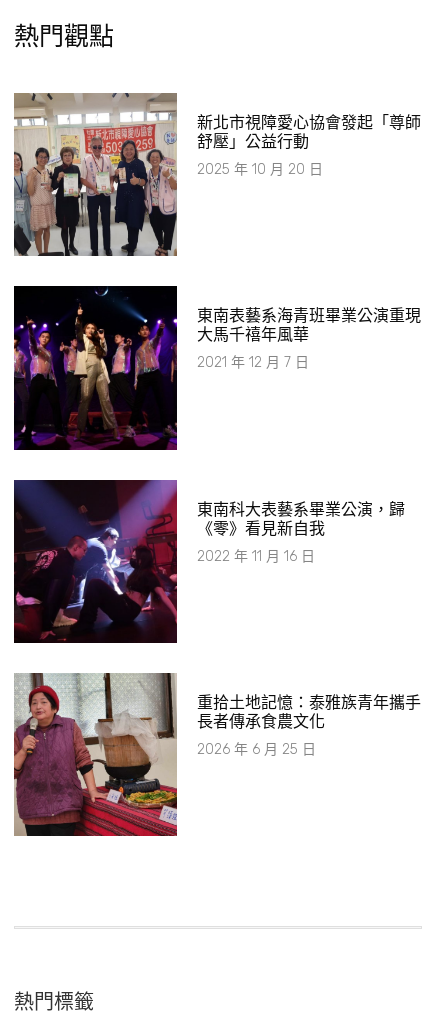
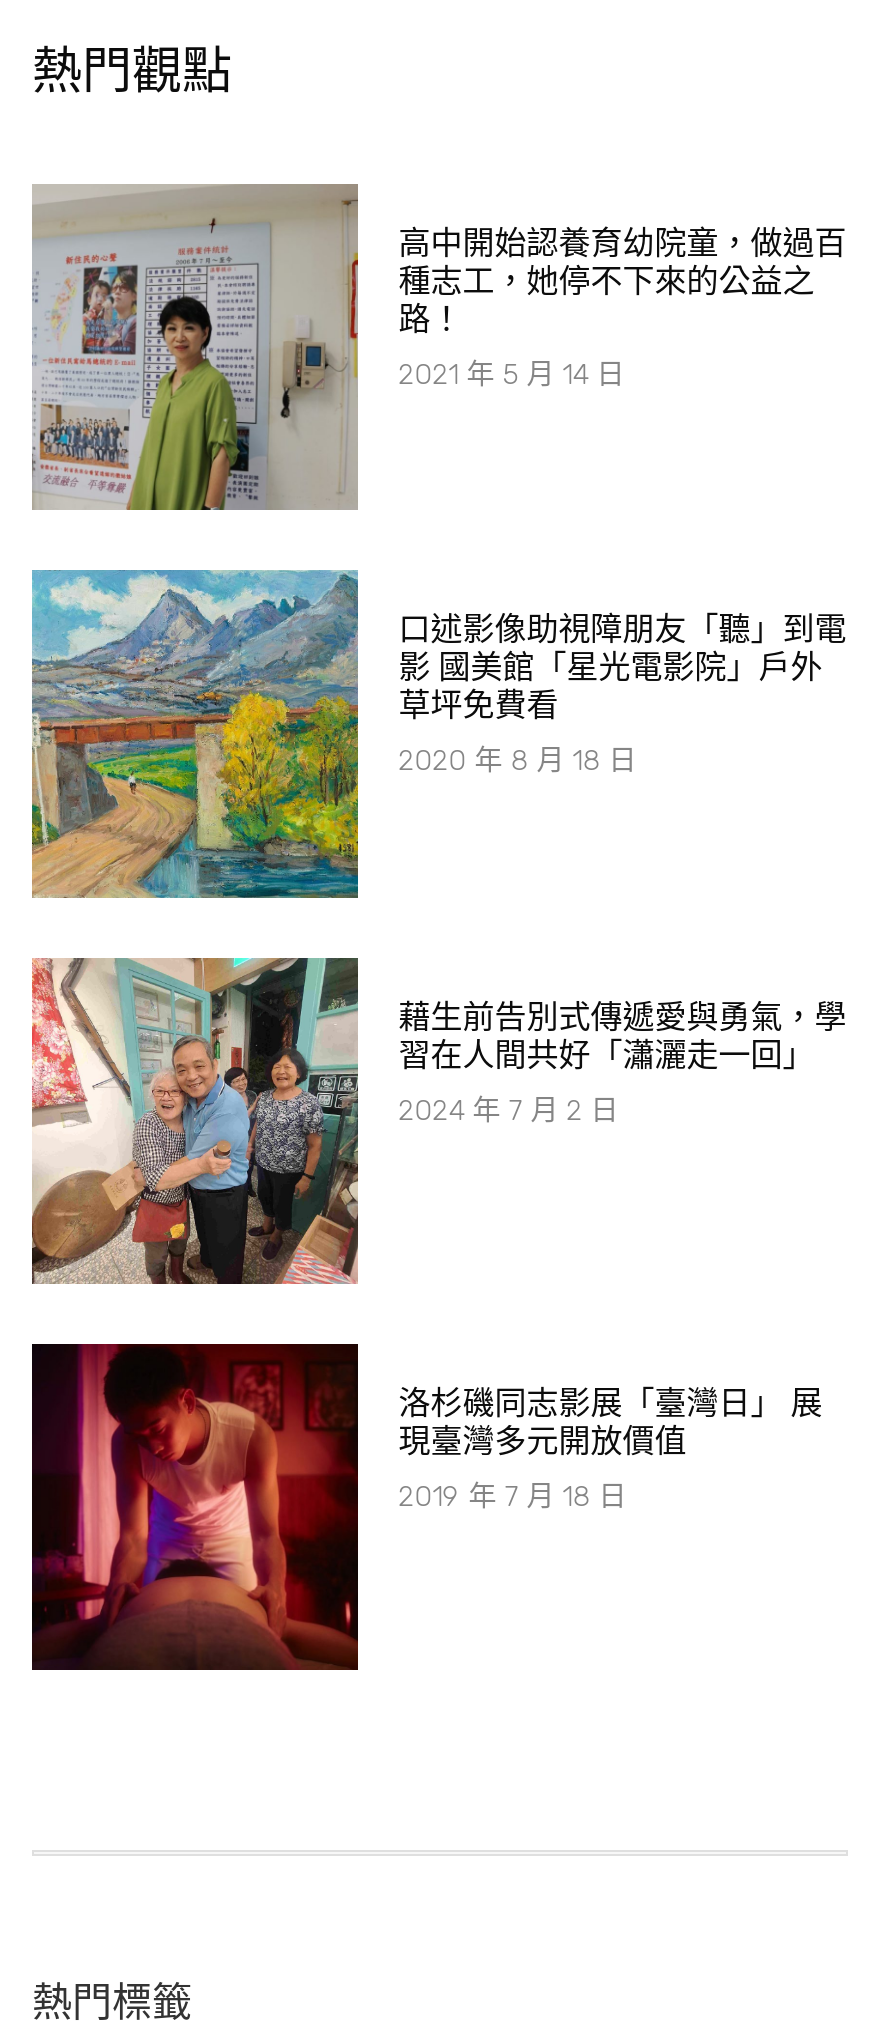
[14,93,421,257] [image] | 新北市視障愛心協會發起「尊師 | 舒壓」公益行動 -> [32,186,846,510] [image] | 高中開始認養育幼院童，做過百 | 種志工，她停不下來的公益之 | 路！
[197,161,323,178] 2025 年 10 月 20 日 -> [398,358,624,392] 2021 年 5 月 14 日
[13,285,421,451] [image] | 東南表藝系海青班畢業公演重現 | 大馬千禧年風華 -> [30,568,846,900] [image] | 口述影像助視障朋友「聽」到電 | 影 國美館「星光電影院」戶外 | 草坪免費看
[197,354,309,371] 2021 年 12 月 7 日 -> [398,745,636,779] 2020 年 8 月 18 日
[13,479,405,644] [image] | 東南科大表藝系畢業公演，歸 | 《零》看見新自我 -> [30,956,846,1286] [image] | 藉生前告別式傳遞愛與勇氣，學 | 習在人間共好「瀟灑走一回」
[197,548,315,565] 2022 年 11 月 16 日 -> [398,1093,618,1127] 2024 年 7 月 2 日
[13,672,421,837] [image] | 重拾土地記憶：泰雅族青年攜手 | 長者傳承食農文化 -> [30,1342,822,1672] [image] | 洛杉磯同志影展「臺灣日」 展 | 現臺灣多元開放價值
[197,741,316,758] 2026 年 6 月 25 日 -> [398,1480,626,1514] 2019 年 7 月 18 日

